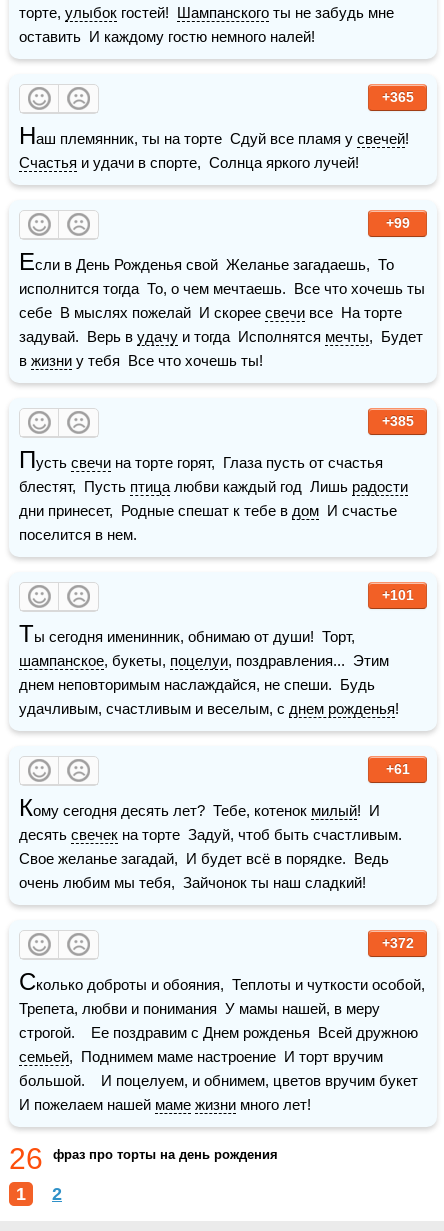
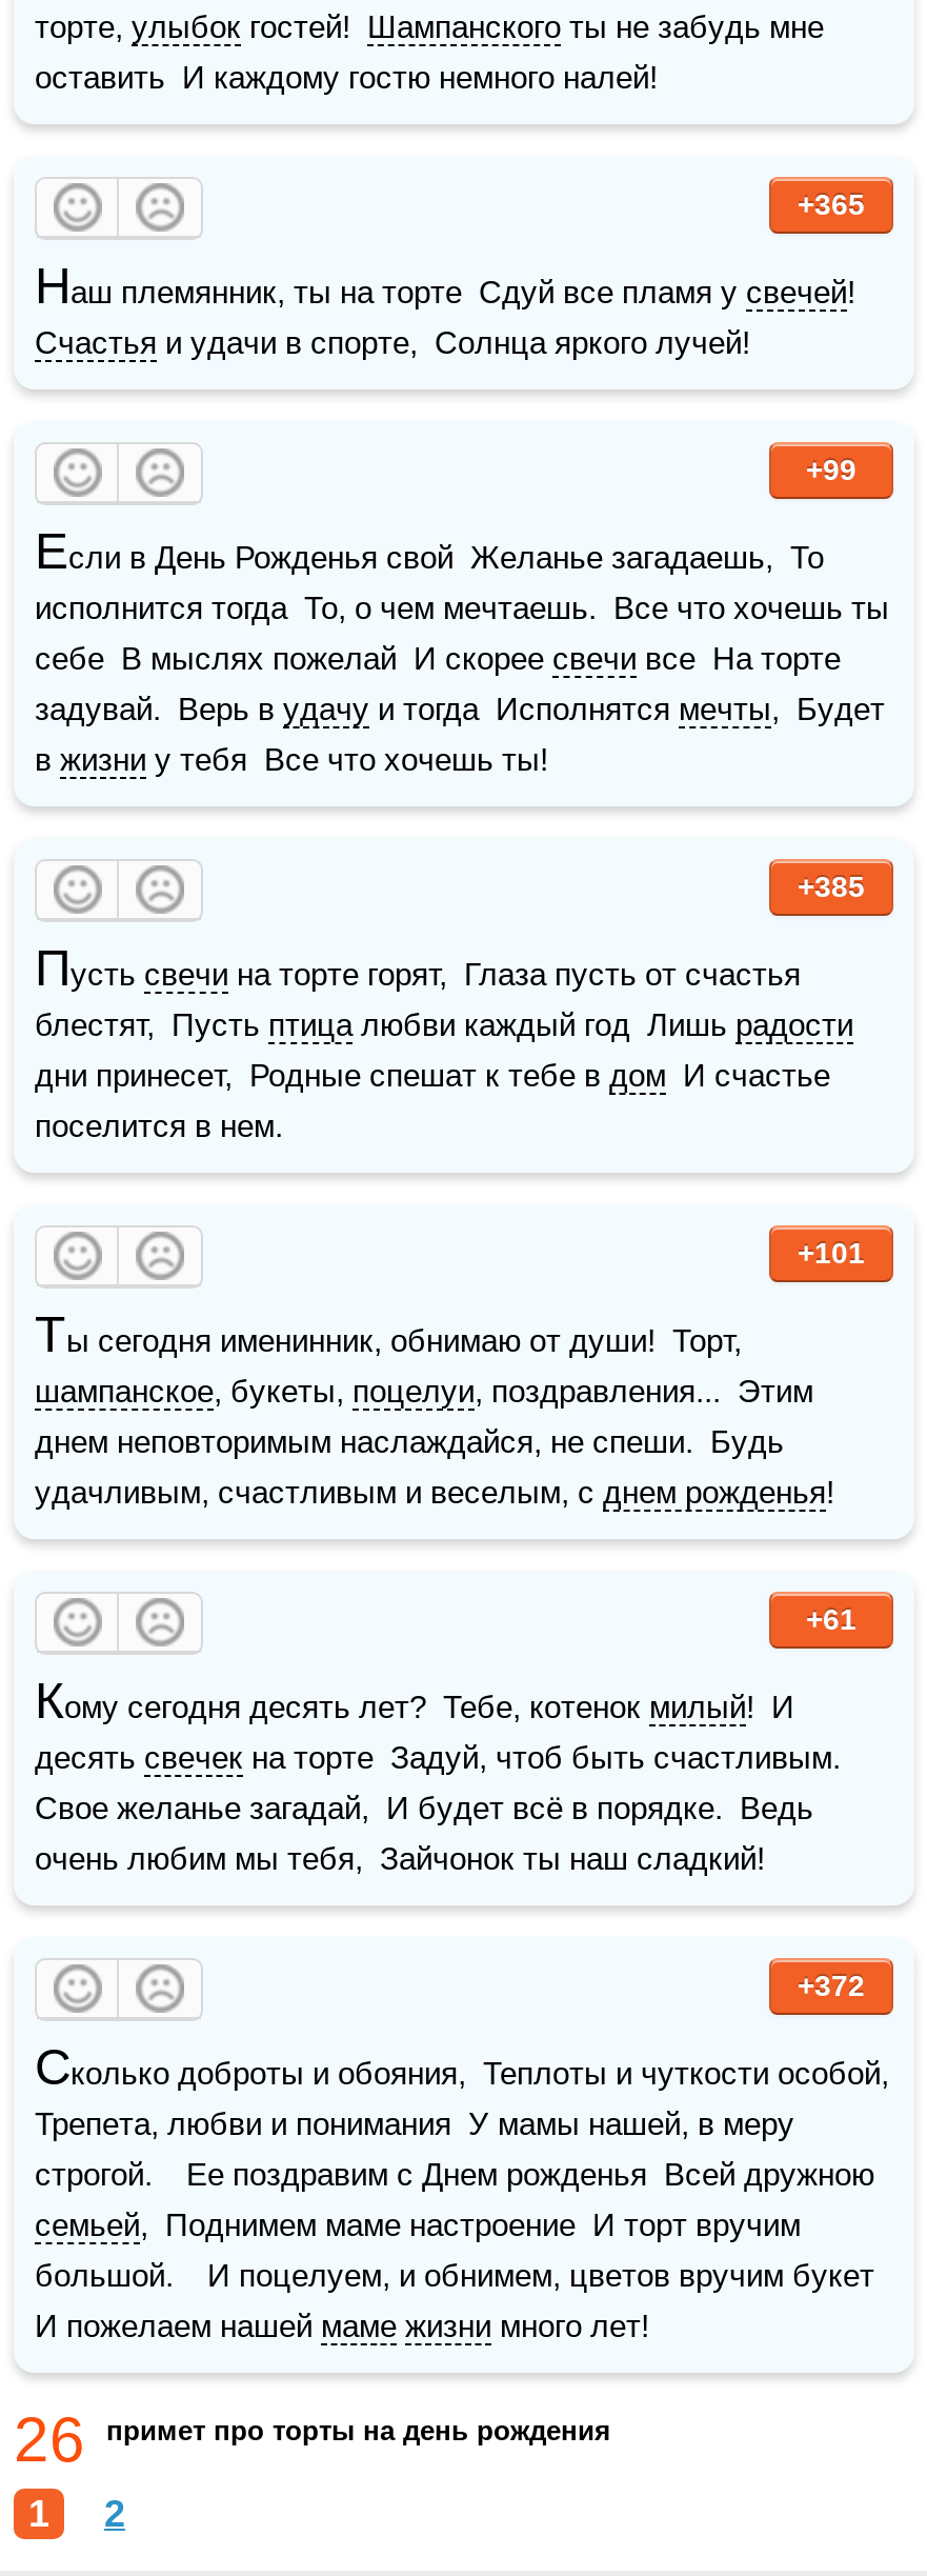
[53,1147,278,1162] фраз про торты на день рождения -> [106,2414,611,2446] примет про торты на день рождения

